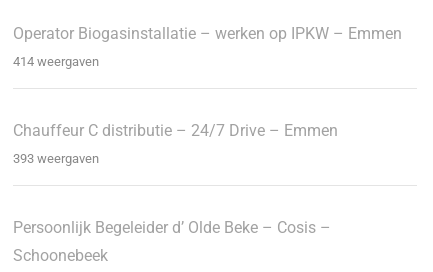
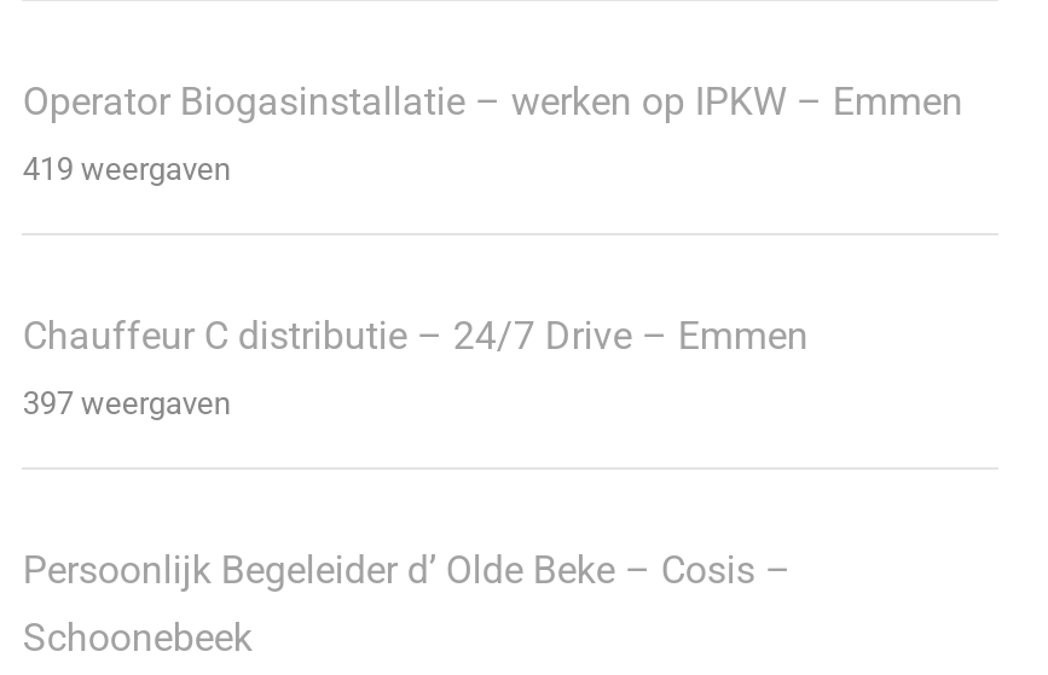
[13,54,99,69] 414 weergaven -> [23,151,231,187] 419 weergaven
[13,151,99,166] 393 weergaven -> [23,385,231,421] 397 weergaven

